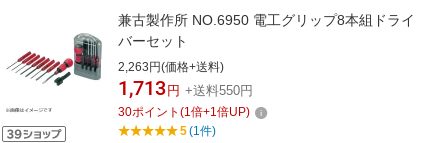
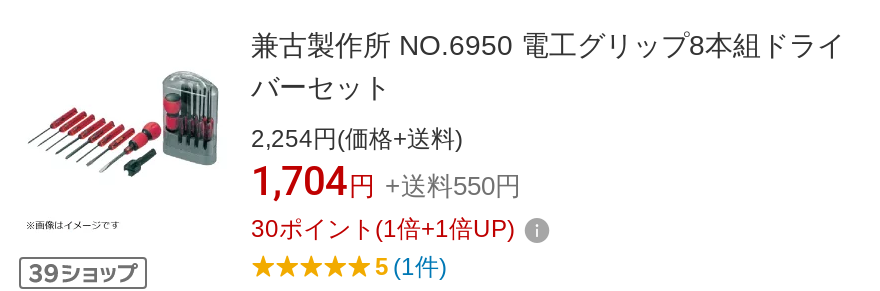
[118,60,224,74] 2,263円(価格+送料) -> [251,125,463,153] 2,254円(価格+送料)
[118,76,253,100] 1,713円 +送料550円 -> [251,157,521,205] 1,704円 +送料550円

